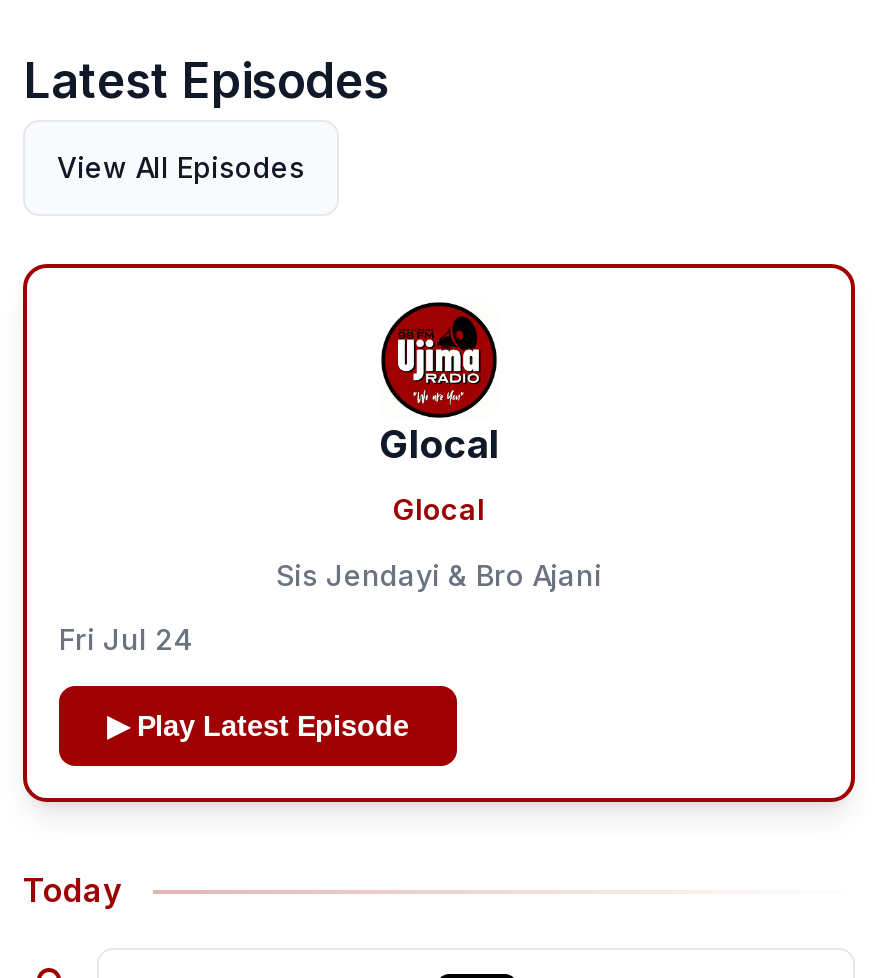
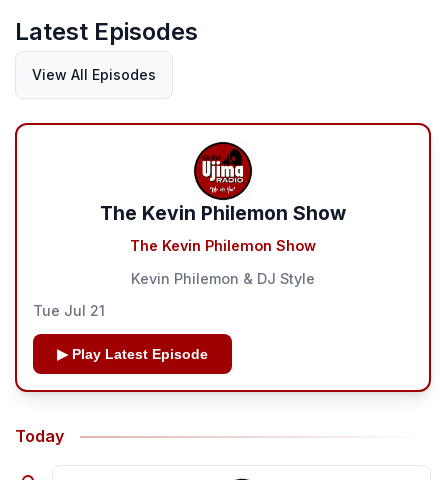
[379,420,499,468] Glocal -> [100,201,346,225] The Kevin Philemon Show
[393,492,485,526] Glocal -> [130,237,316,254] The Kevin Philemon Show
[276,558,602,592] Sis Jendayi & Bro Ajani -> [131,270,315,287] Kevin Philemon & DJ Style
[59,622,193,656] Fri Jul 24 -> [33,302,105,319] Tue Jul 21

